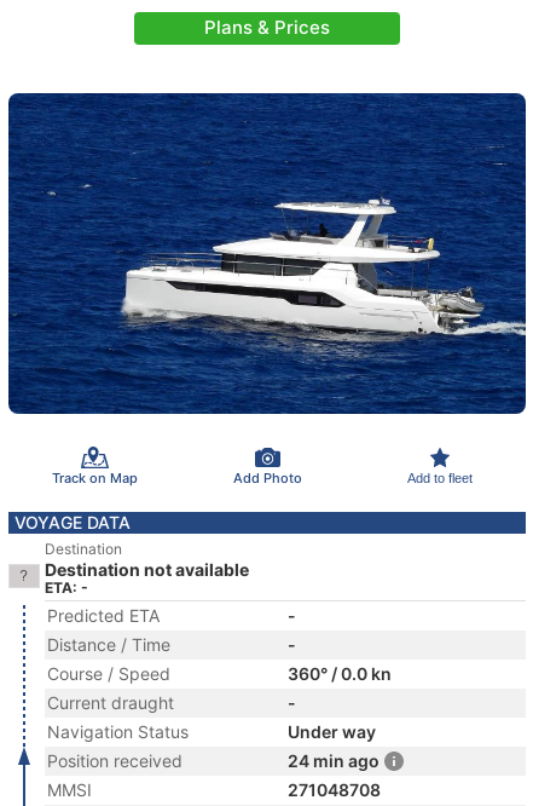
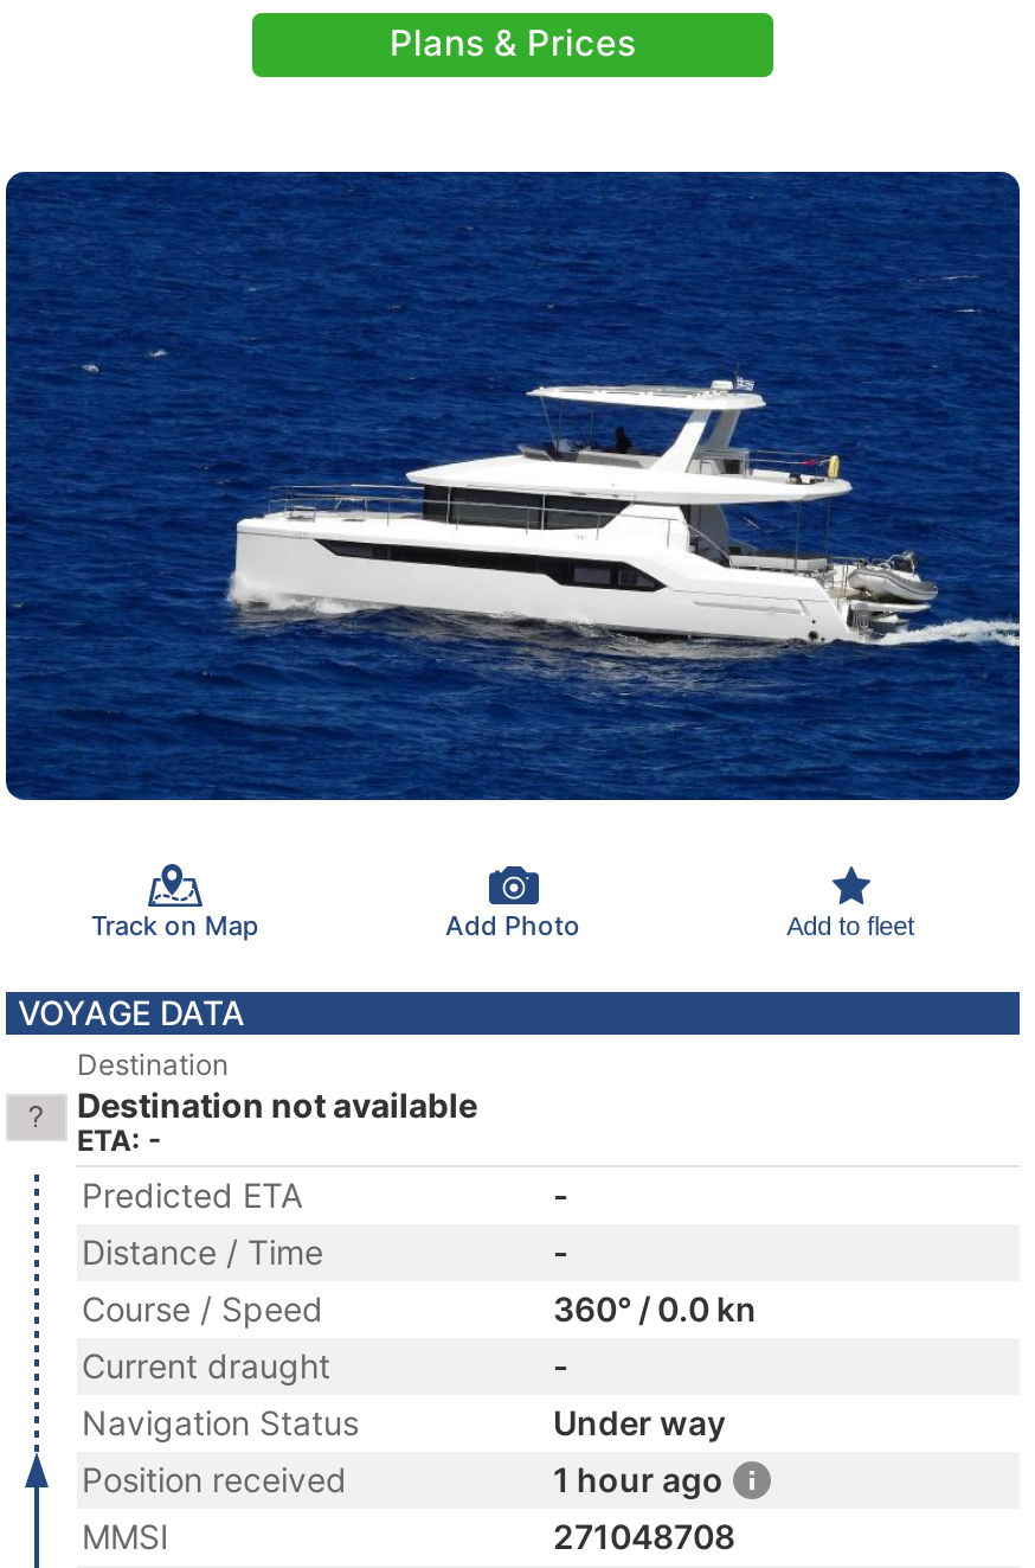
[288,750,380,771] 24 min ago -> [553,1459,724,1499] 1 hour ago

